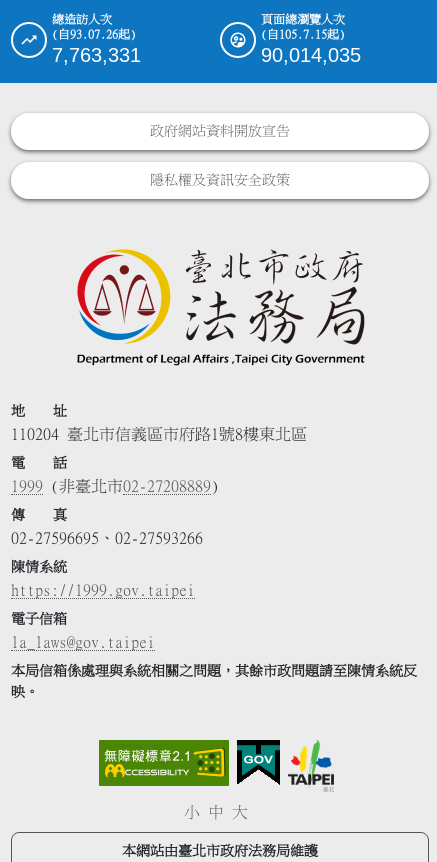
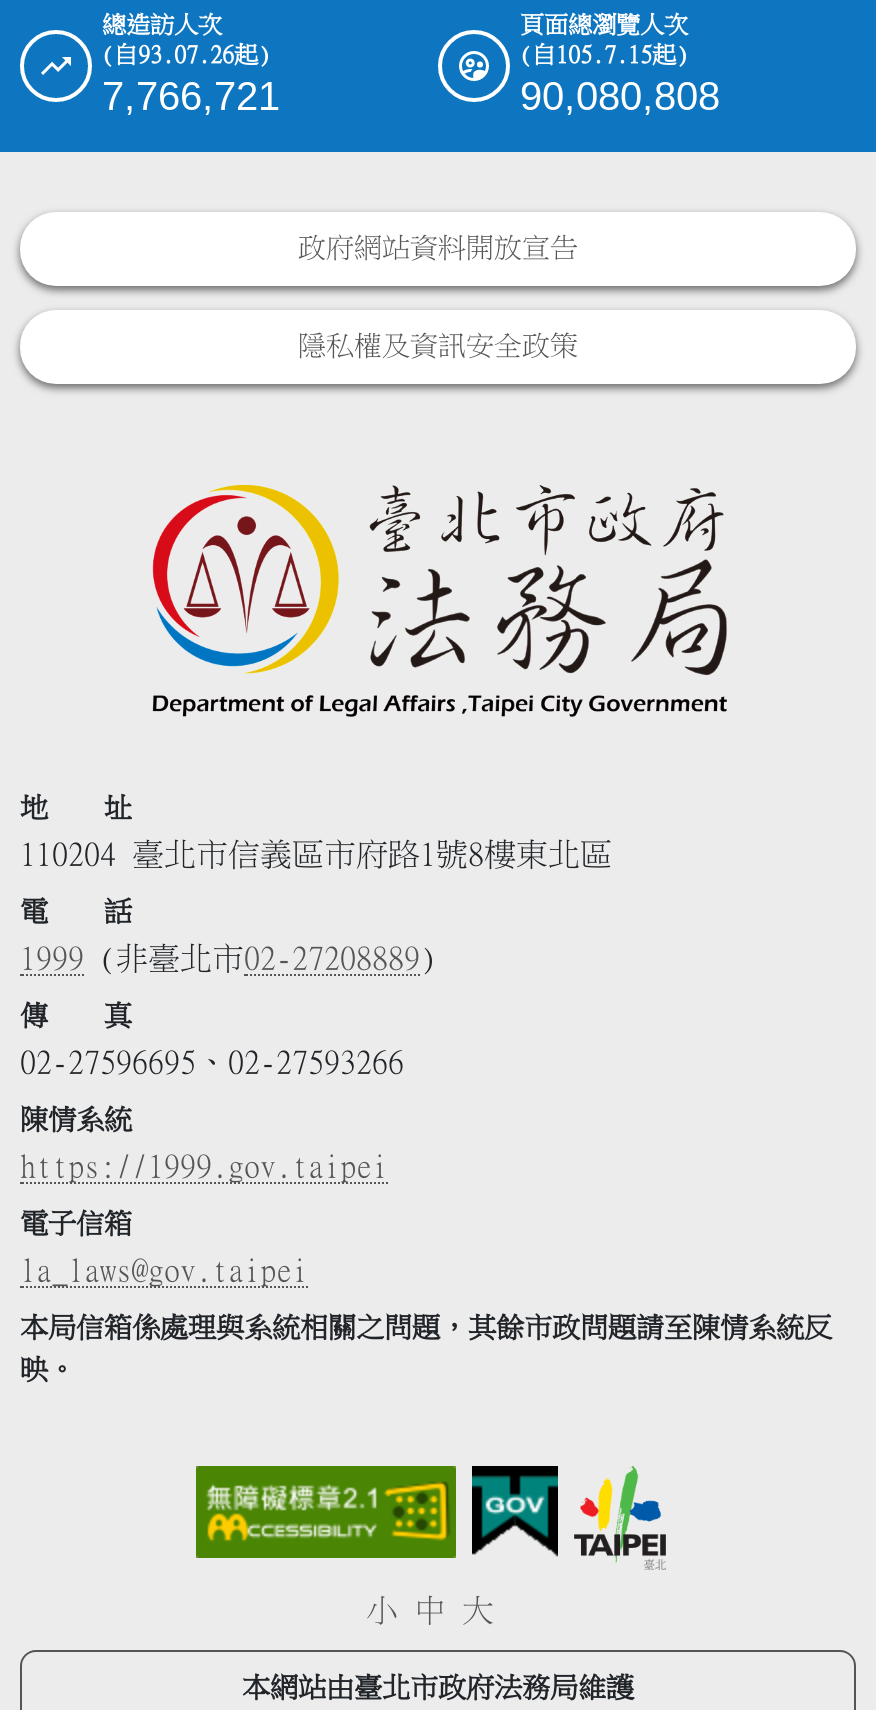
[52,44,141,66] 7,763,331 -> [102,73,280,117] 7,766,721
[261,44,361,66] 90,014,035 -> [520,73,720,117] 90,080,808

